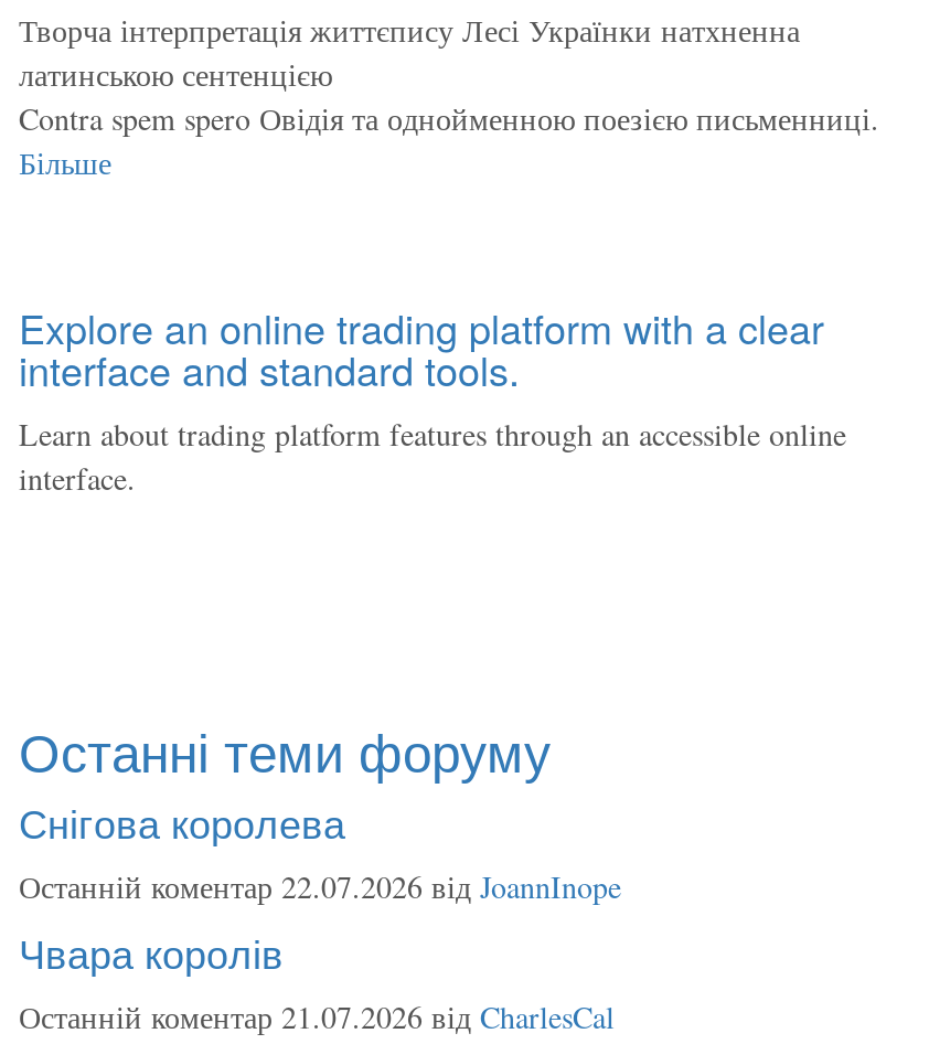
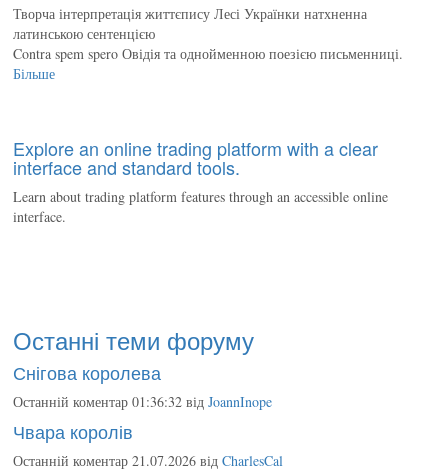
[19,864,621,906] Останній коментар 22.07.2026 від JoannInope -> [13,392,272,411] Останній коментар 01:36:32 від JoannInope

